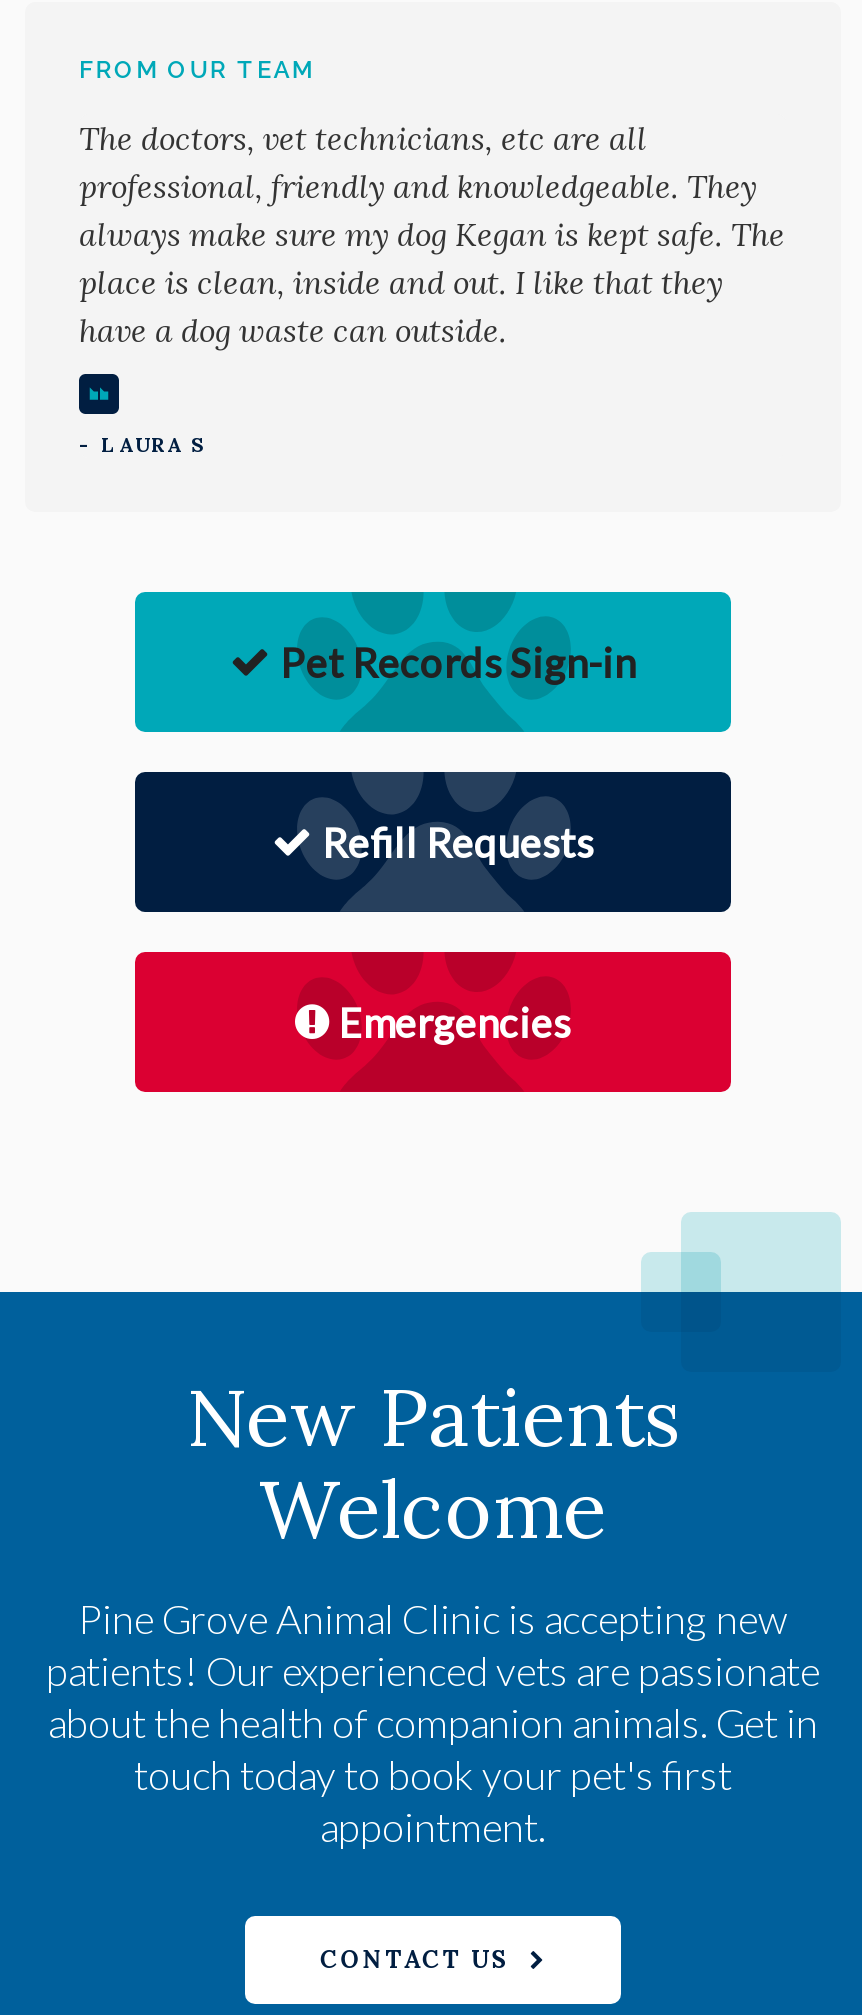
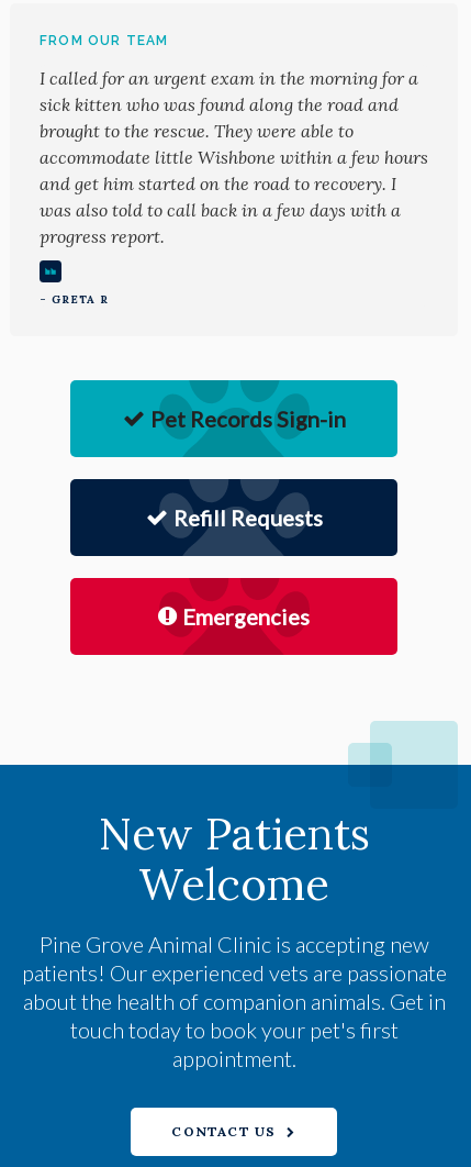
[79,117,785,349] The doctors, vet technicians, etc are all | professional, friendly and knowledgeable. They | always make sure my dog Kegan is kept safe. The | place is clean, inside and out. I like that they | have a dog waste can outside. -> [40,67,428,247] I called for an urgent exam in the morning for a | sick kitten who was found along the road and | brought to the rescue. They were able to | accommodate little Wishbone within a few hours | and get him started on the road to recovery. I | was also told to call back in a few days with a | progress report.
[79,431,207,457] - LAURA S -> [40,292,109,306] - GRETA R

